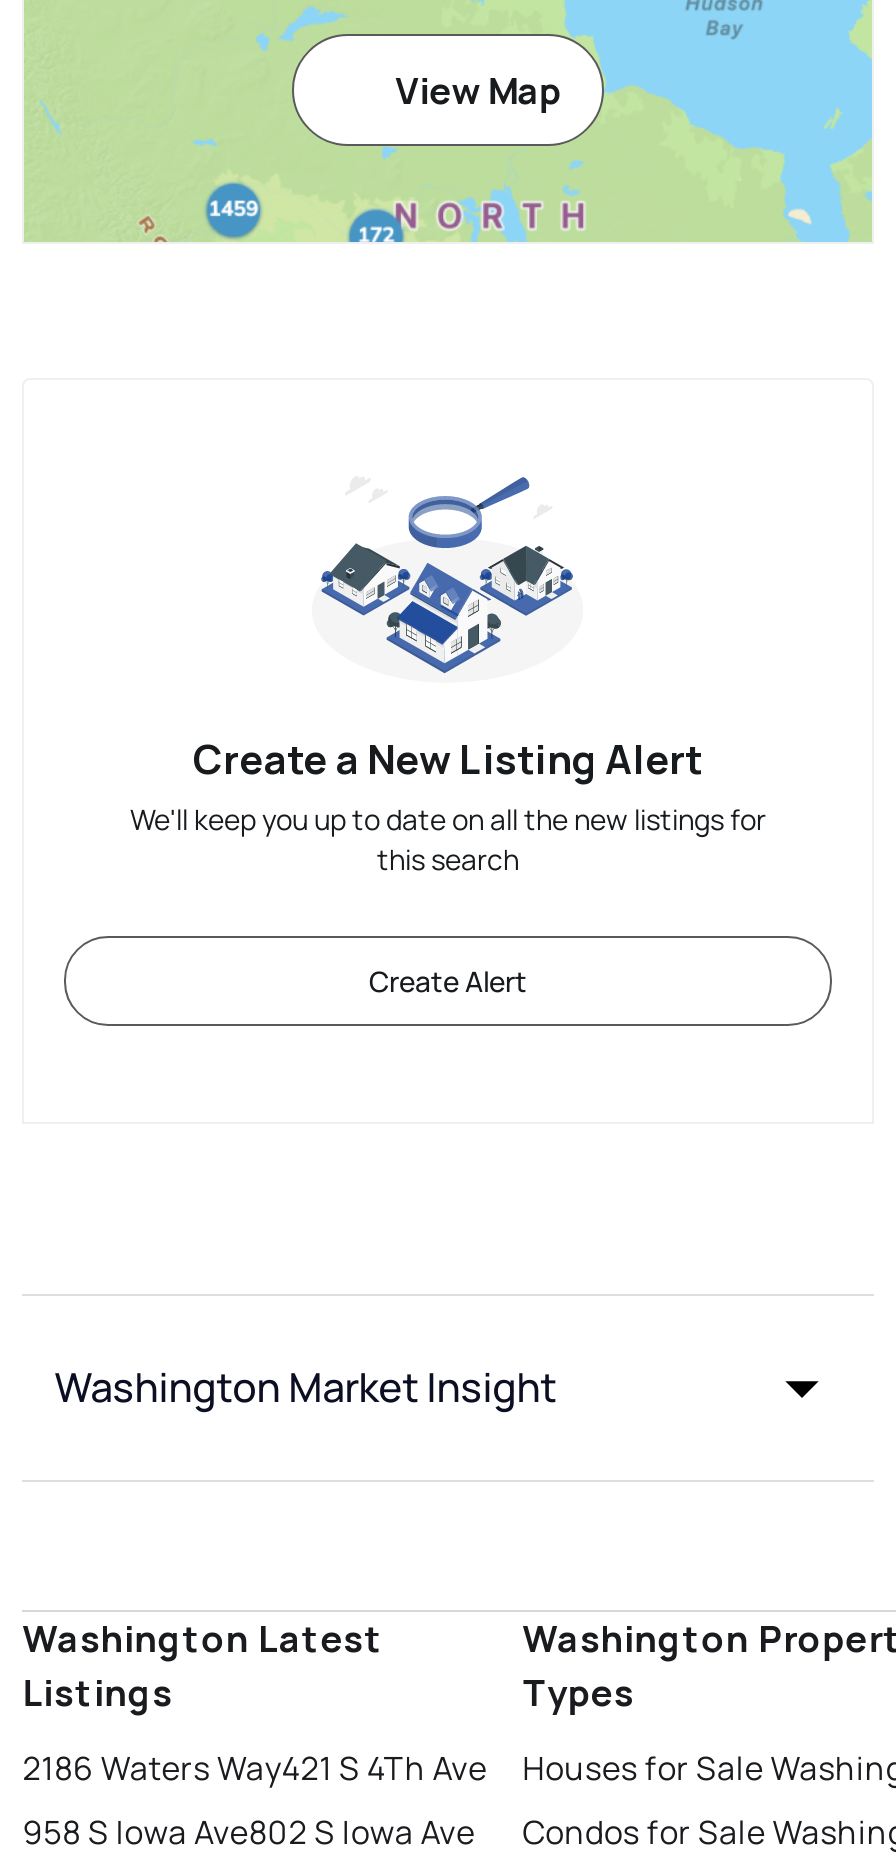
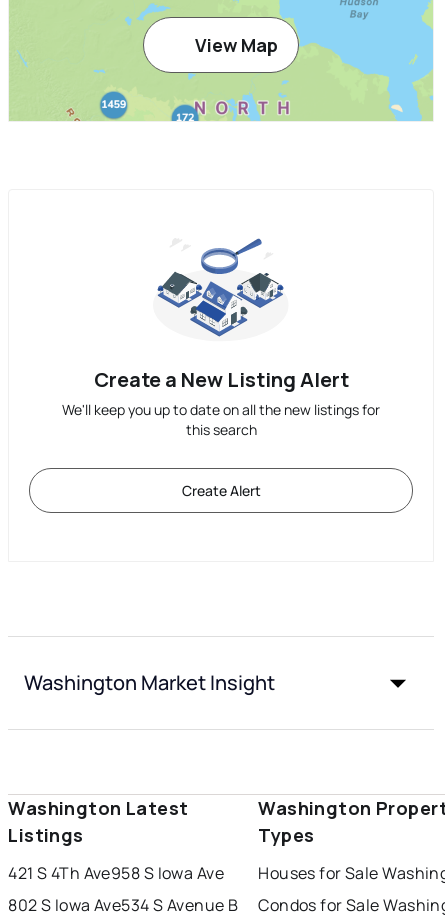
[22,1747,487,1791] 2186 Waters Way421 S 4Th Ave -> [8,862,224,884] 421 S 4Th Ave958 S Iowa Ave
[22,1811,475,1855] 958 S Iowa Ave802 S Iowa Ave -> [8,894,238,916] 802 S Iowa Ave534 S Avenue B

